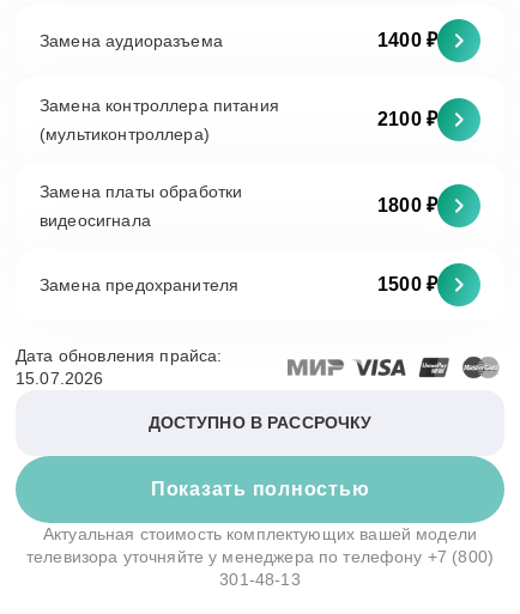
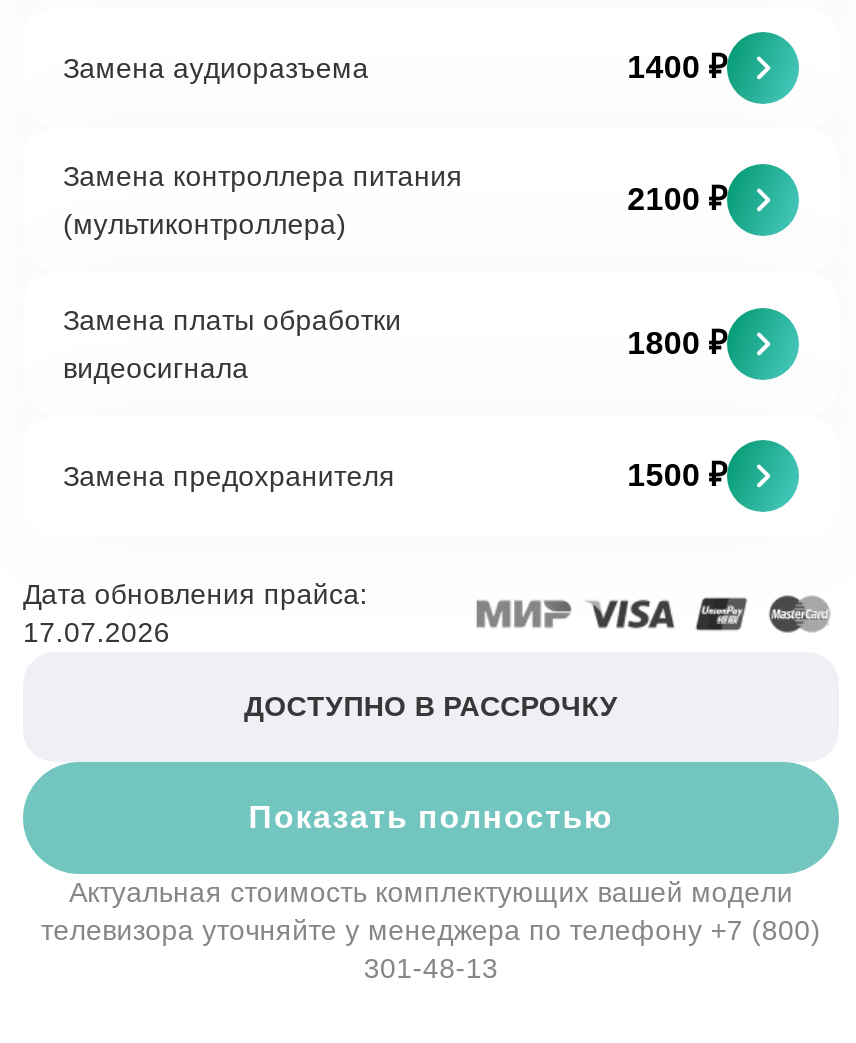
[16,369,104,388] 15.07.2026 -> [23,616,170,648] 17.07.2026

